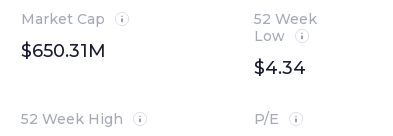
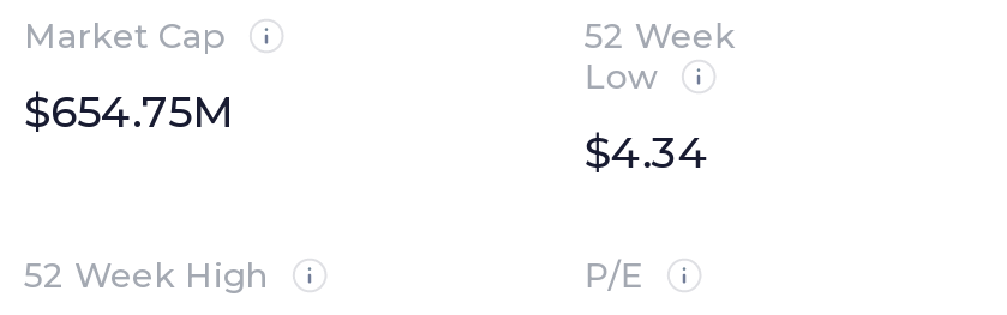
[21,40,106,62] $650.31M -> [24,86,235,139] $654.75M

